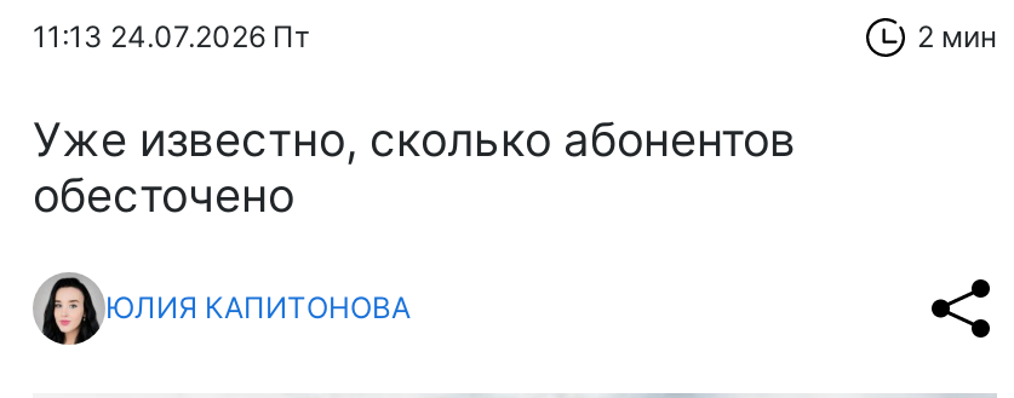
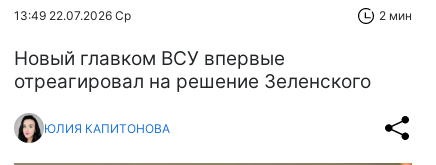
[33,18,309,54] 11:13 24.07.2026 Пт -> [14,8,131,23] 13:49 22.07.2026 Ср
[33,113,796,224] Уже известно, сколько абонентов | обесточено -> [14,47,371,93] Новый главком ВСУ впервые | отреагировал на решение Зеленского

